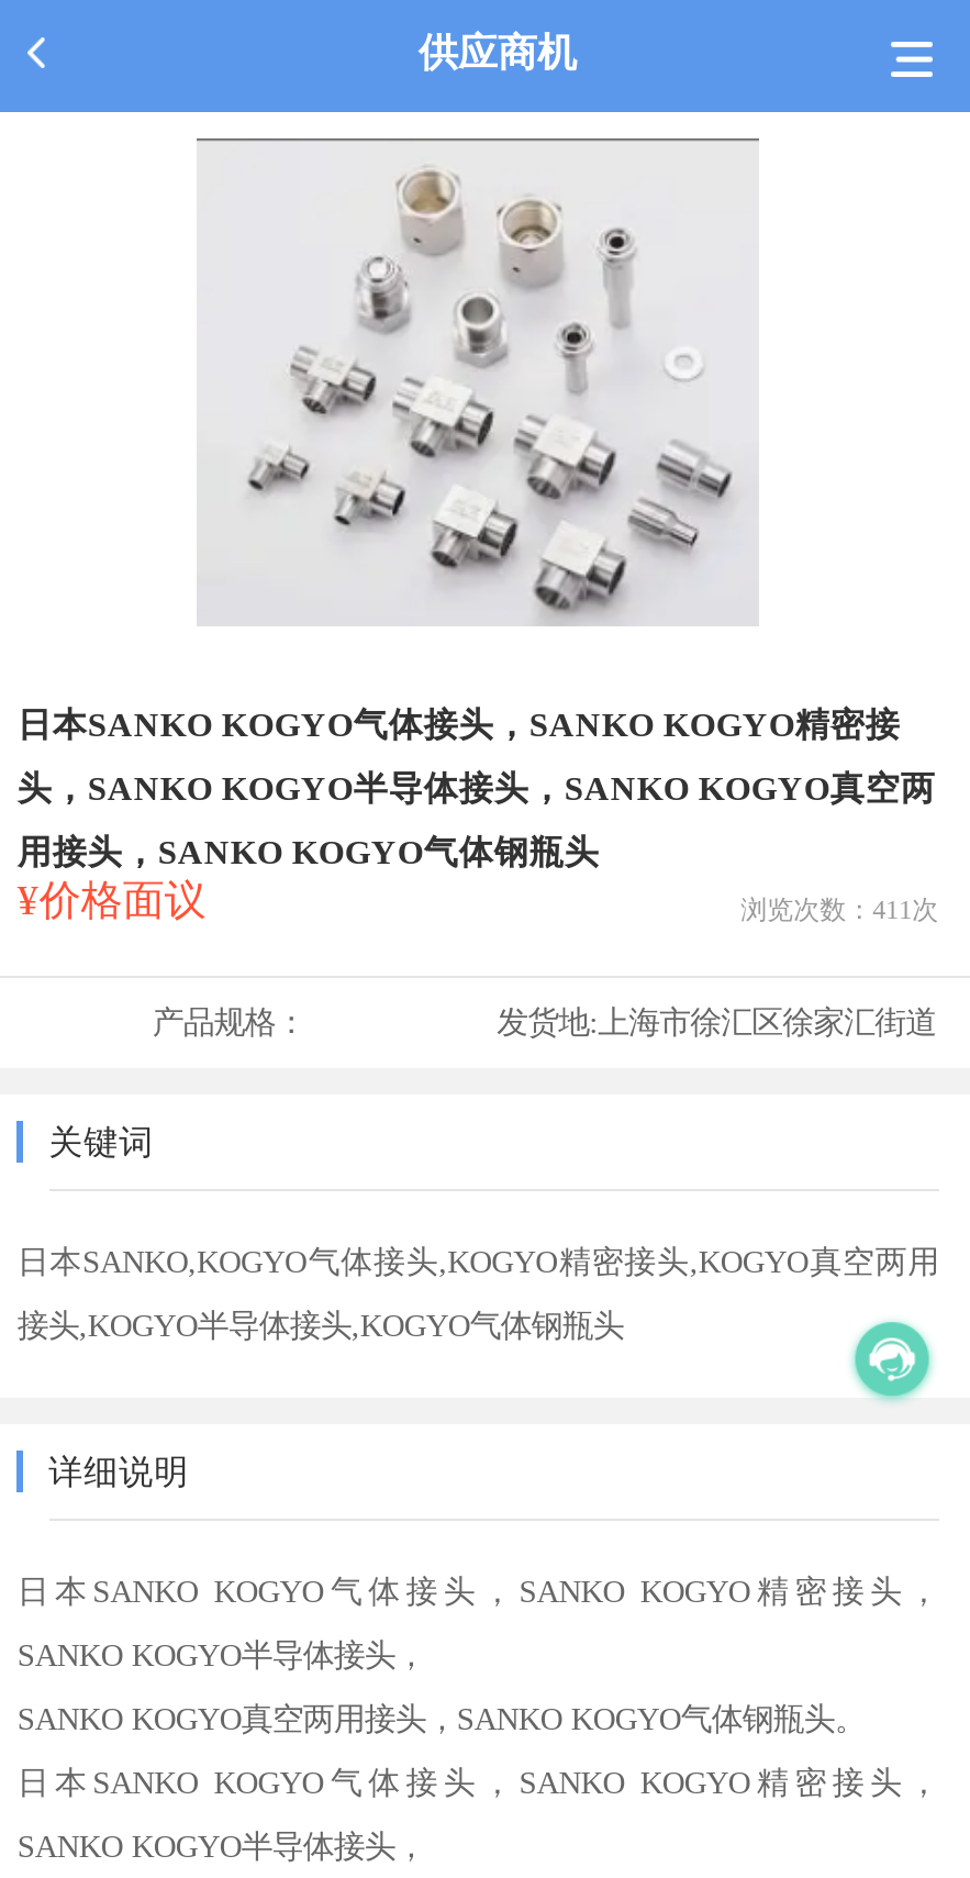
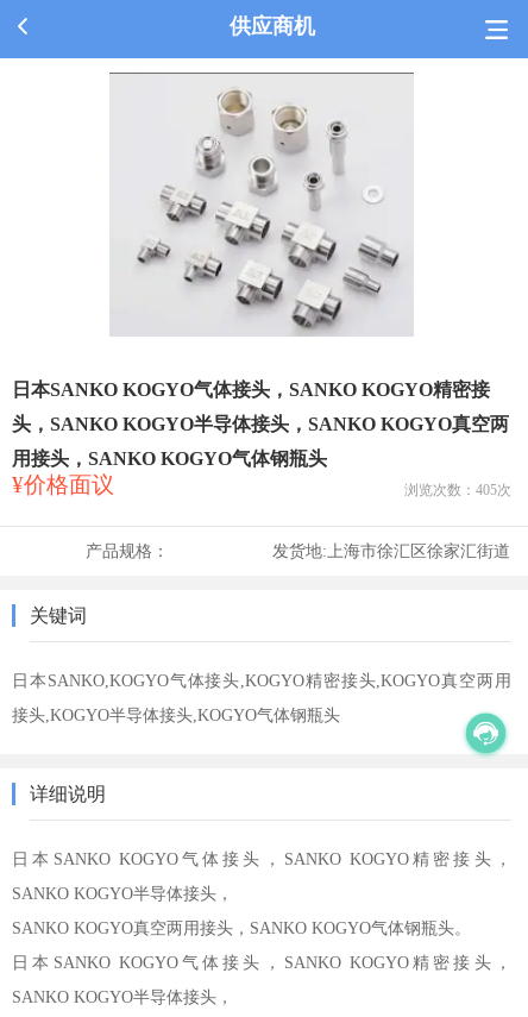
[741,894,939,924] 浏览次数：411次 -> [404,481,511,498] 浏览次数：405次

